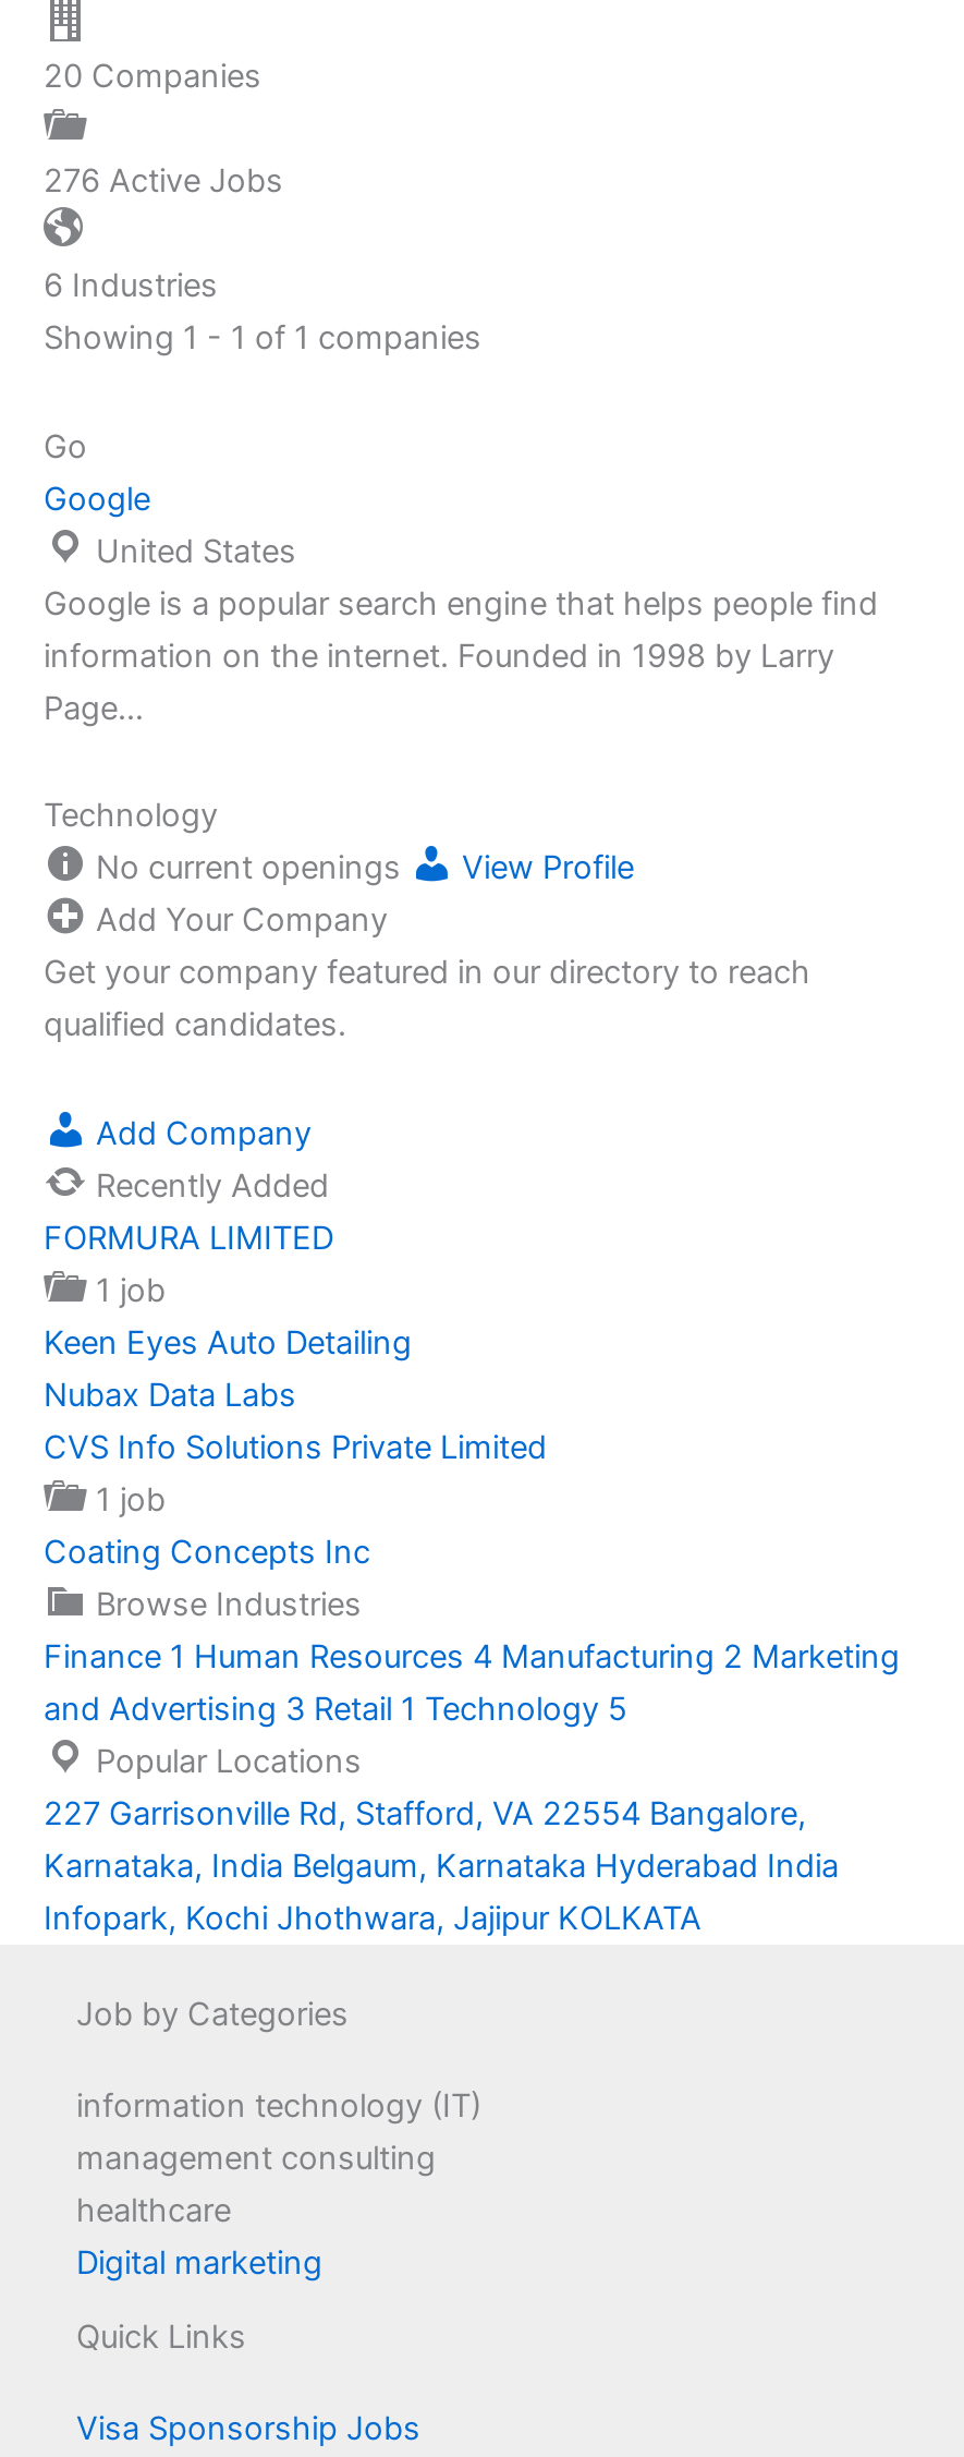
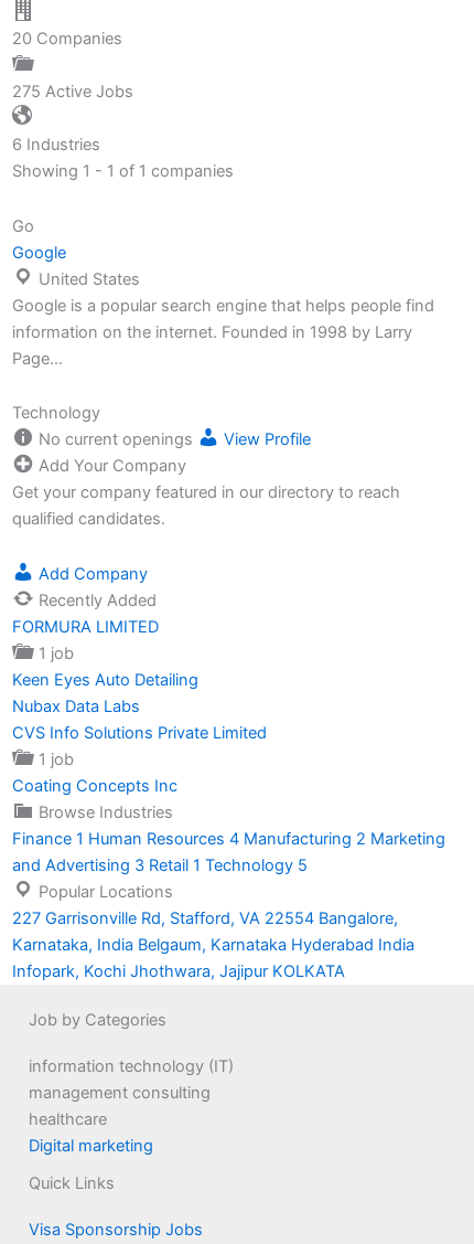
[44,161,283,201] 276 Active Jobs -> [12,82,133,102] 275 Active Jobs

